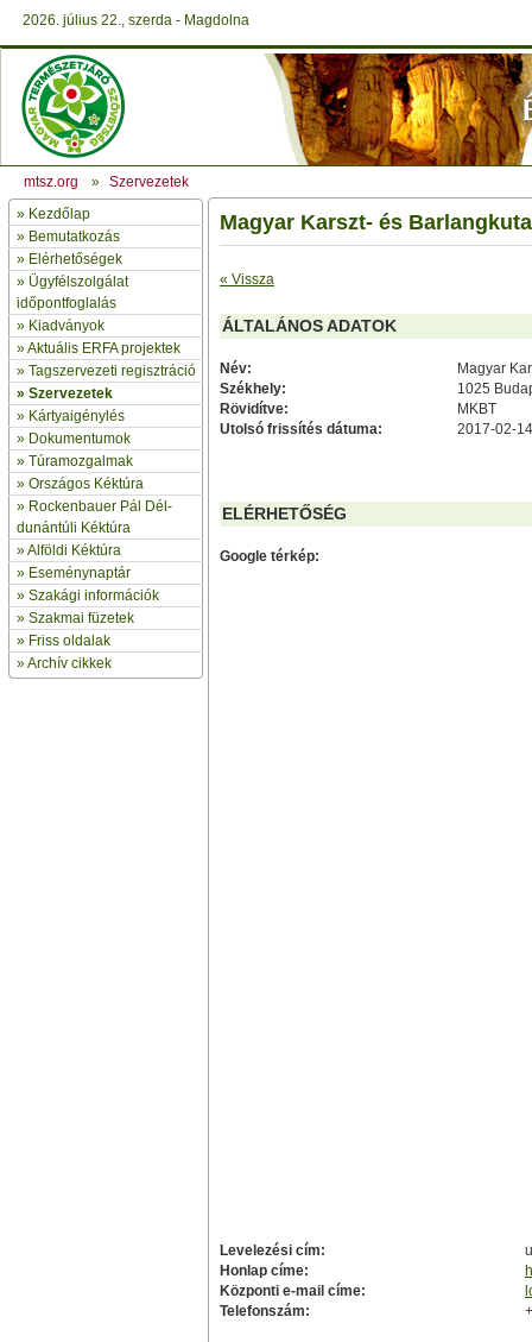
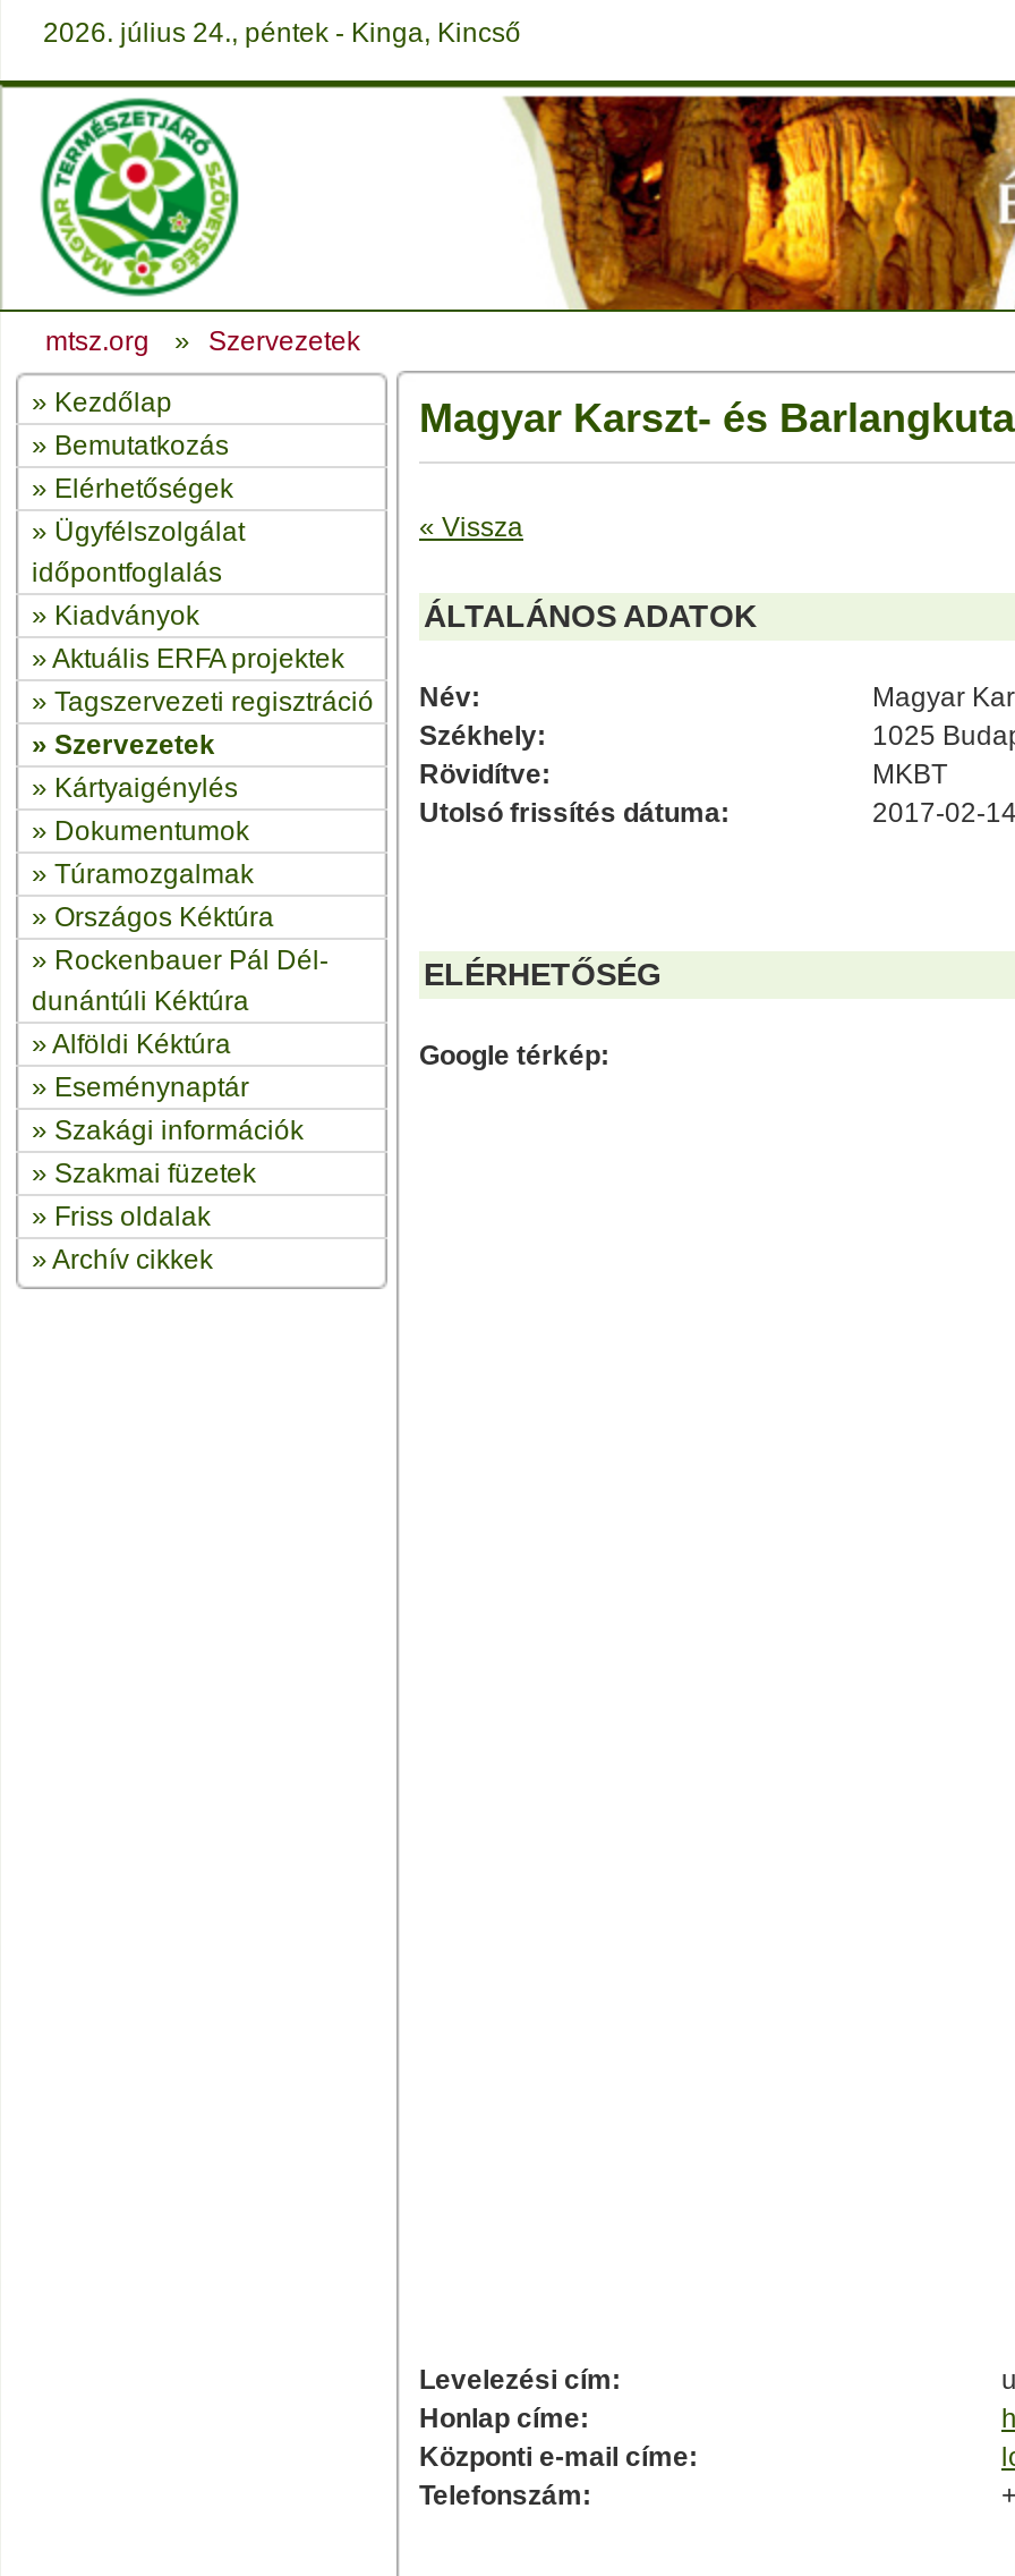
[23,12,249,29] 2026. július 22., szerda - Magdolna -> [43,17,521,49] 2026. július 24., péntek - Kinga, Kincső

